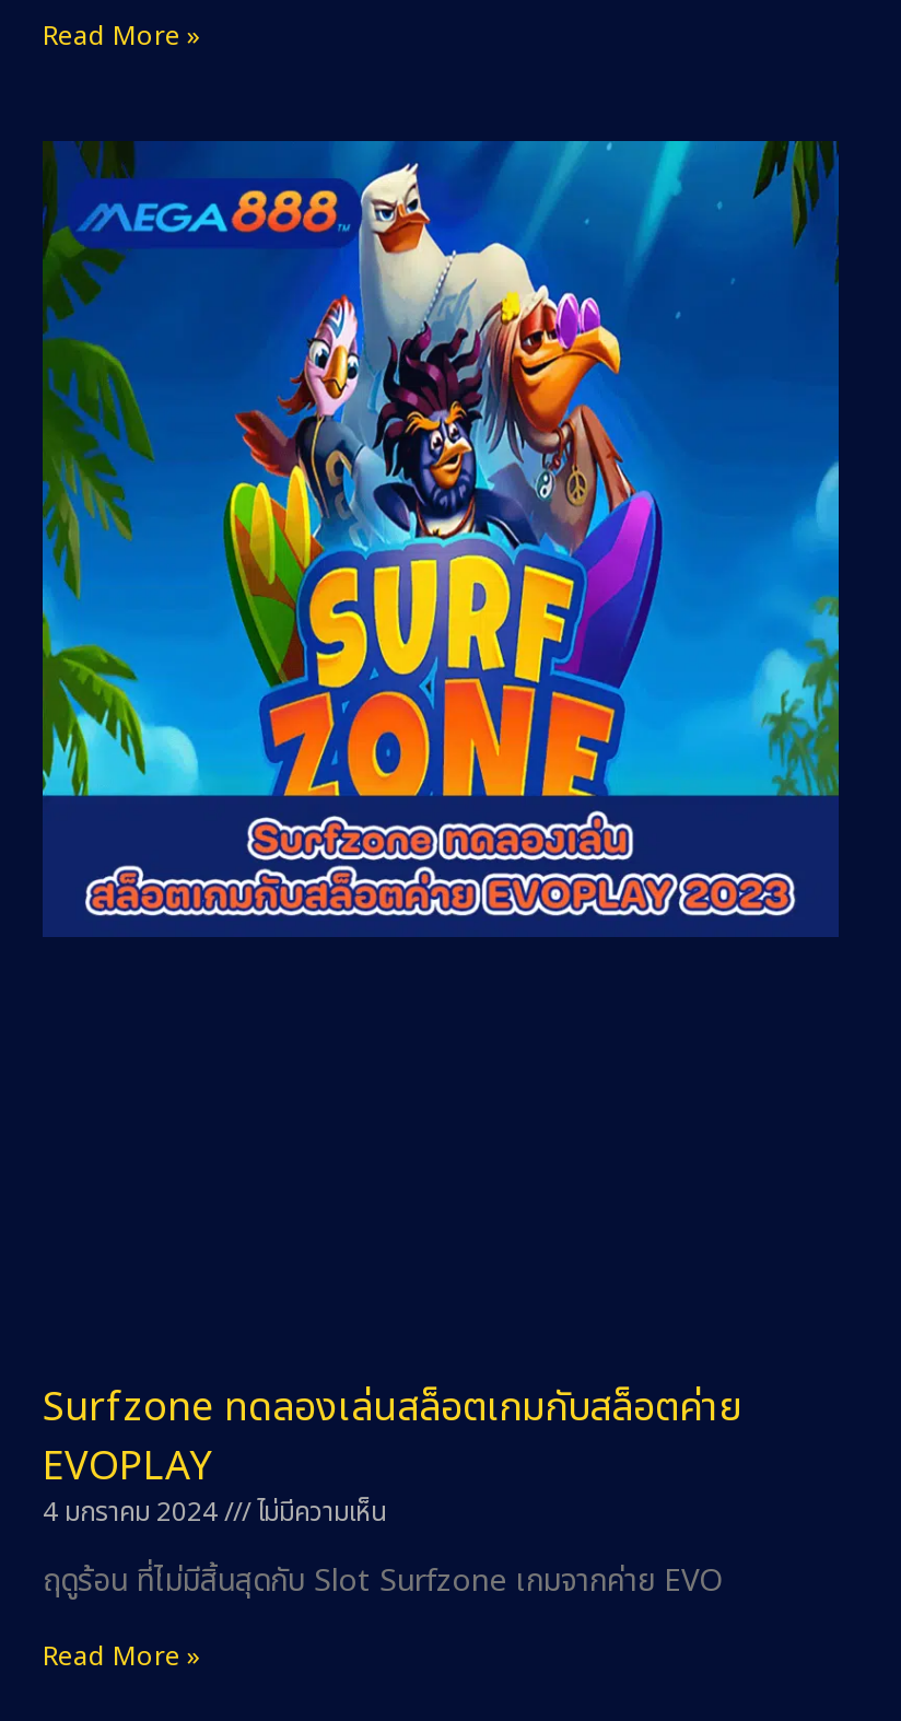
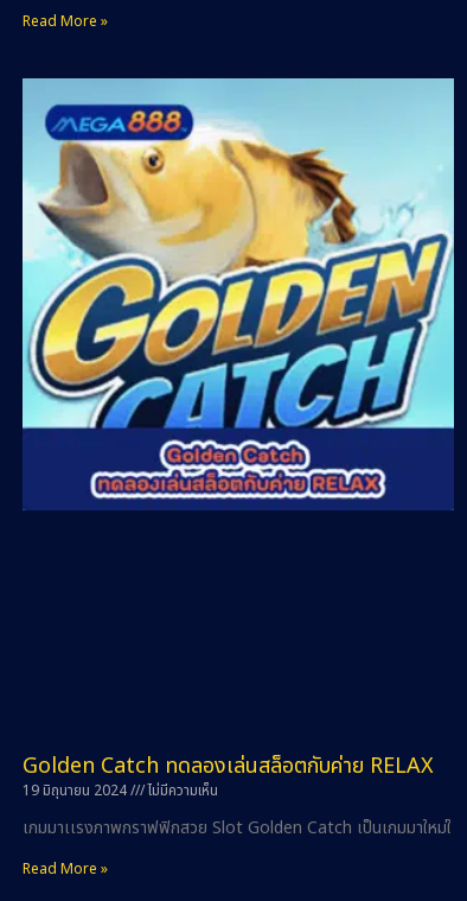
[40,139,841,917] [image] -> [21,77,455,500] [image]
[43,1380,740,1533] Surfzone ทดลองเล่นสล็อตเกมกับสล็อตค่าย | EVOPLAY | 4 มกราคม 2024 -> [23,751,434,802] Golden Catch ทดลองเล่นสล็อตกับค่าย RELAX | 19 มิถุนายน 2024
[43,1559,723,1605] ฤดูร้อน ที่ไม่มีสิ้นสุดกับ Slot Surfzone เกมจากค่าย EVO -> [23,816,452,841] เกมมาเเรงภาพกราฟฟิกสวย Slot Golden Catch เป็นเกมมาใหม่ใ

